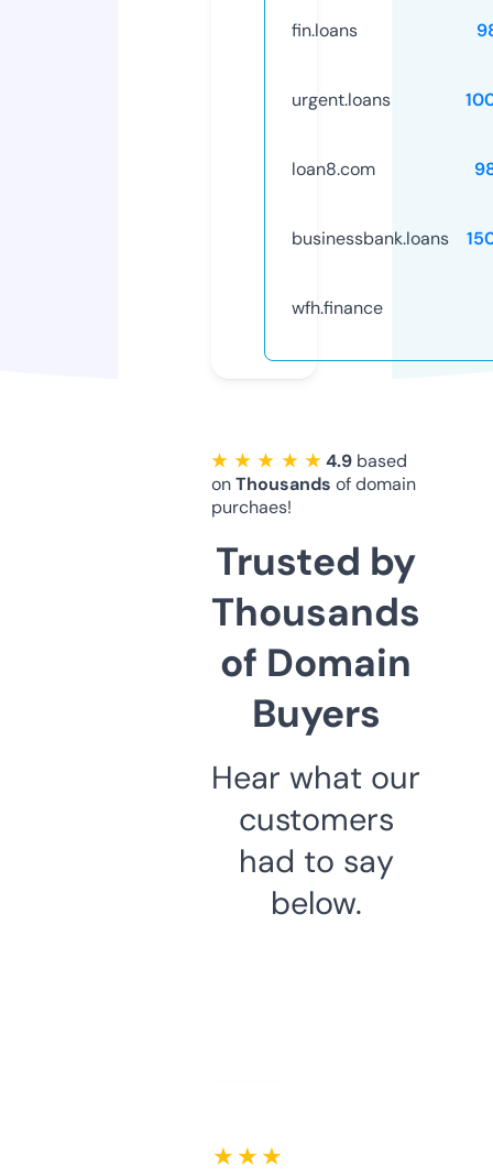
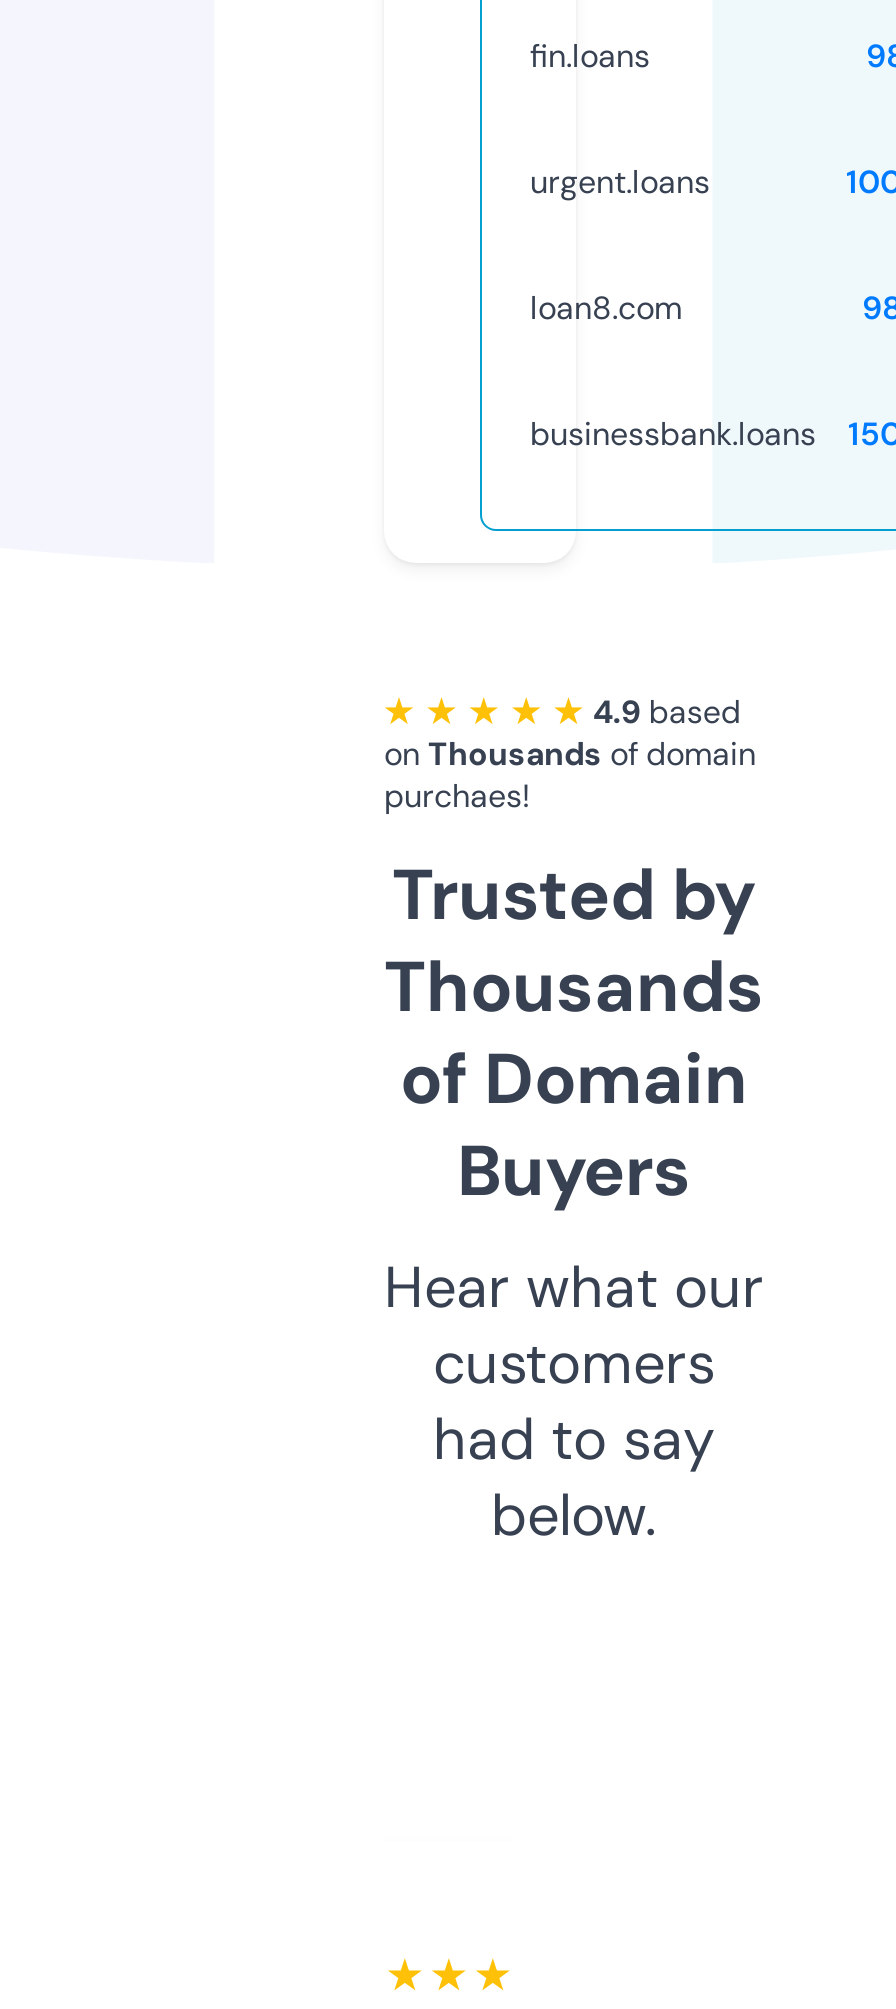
[292,296,383,319] wfh.finance -> none

